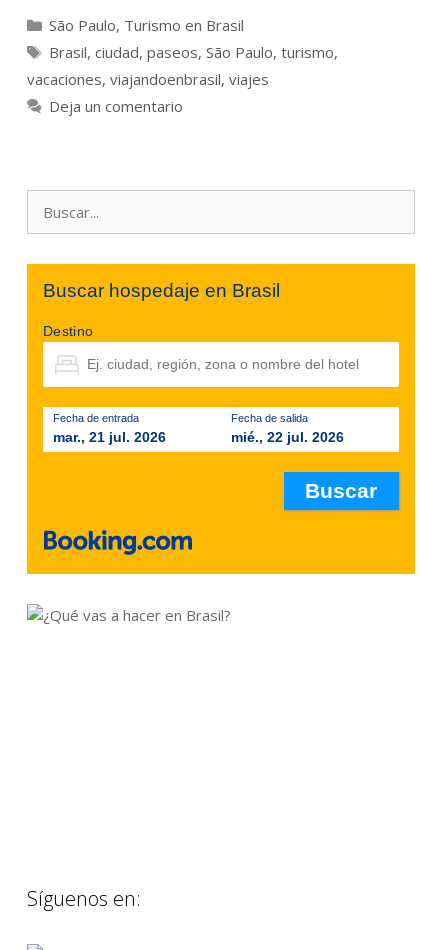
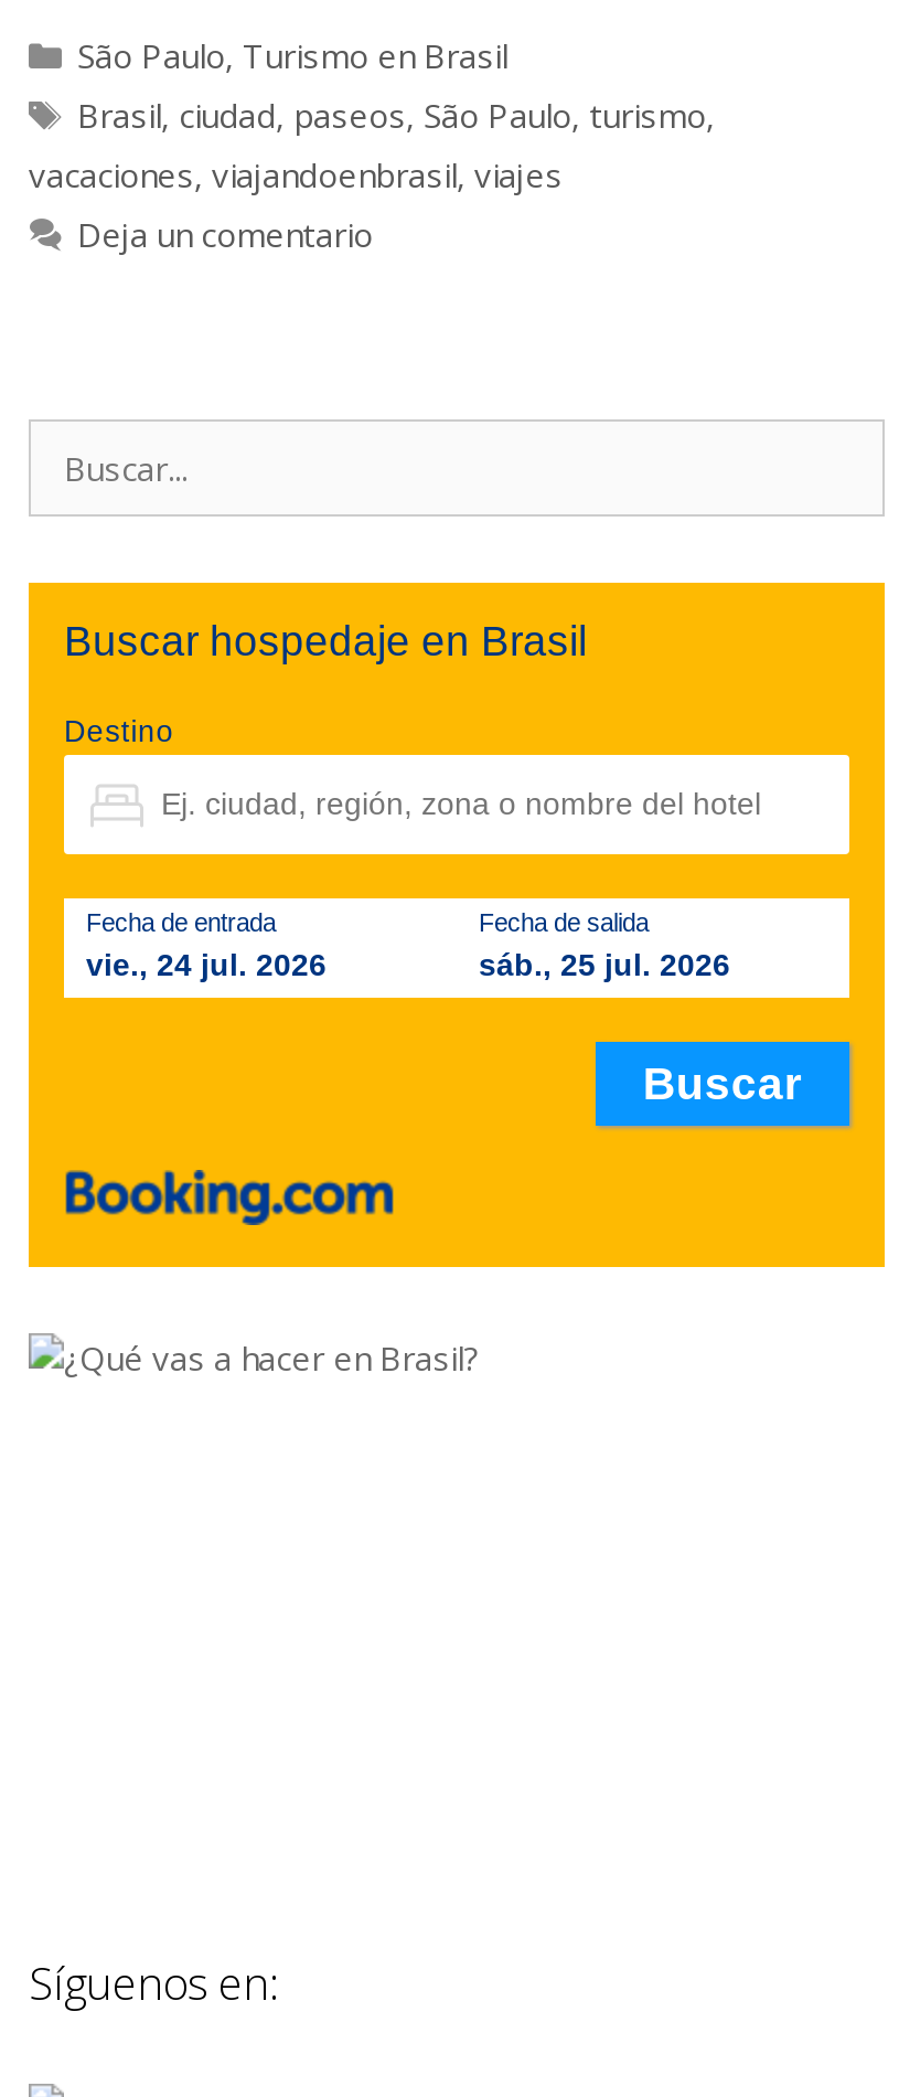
[53,429,166,445] mar., 21 jul. 2026 -> [86,946,327,982] vie., 24 jul. 2026
[231,429,344,445] mié., 22 jul. 2026 -> [479,946,730,982] sáb., 25 jul. 2026

